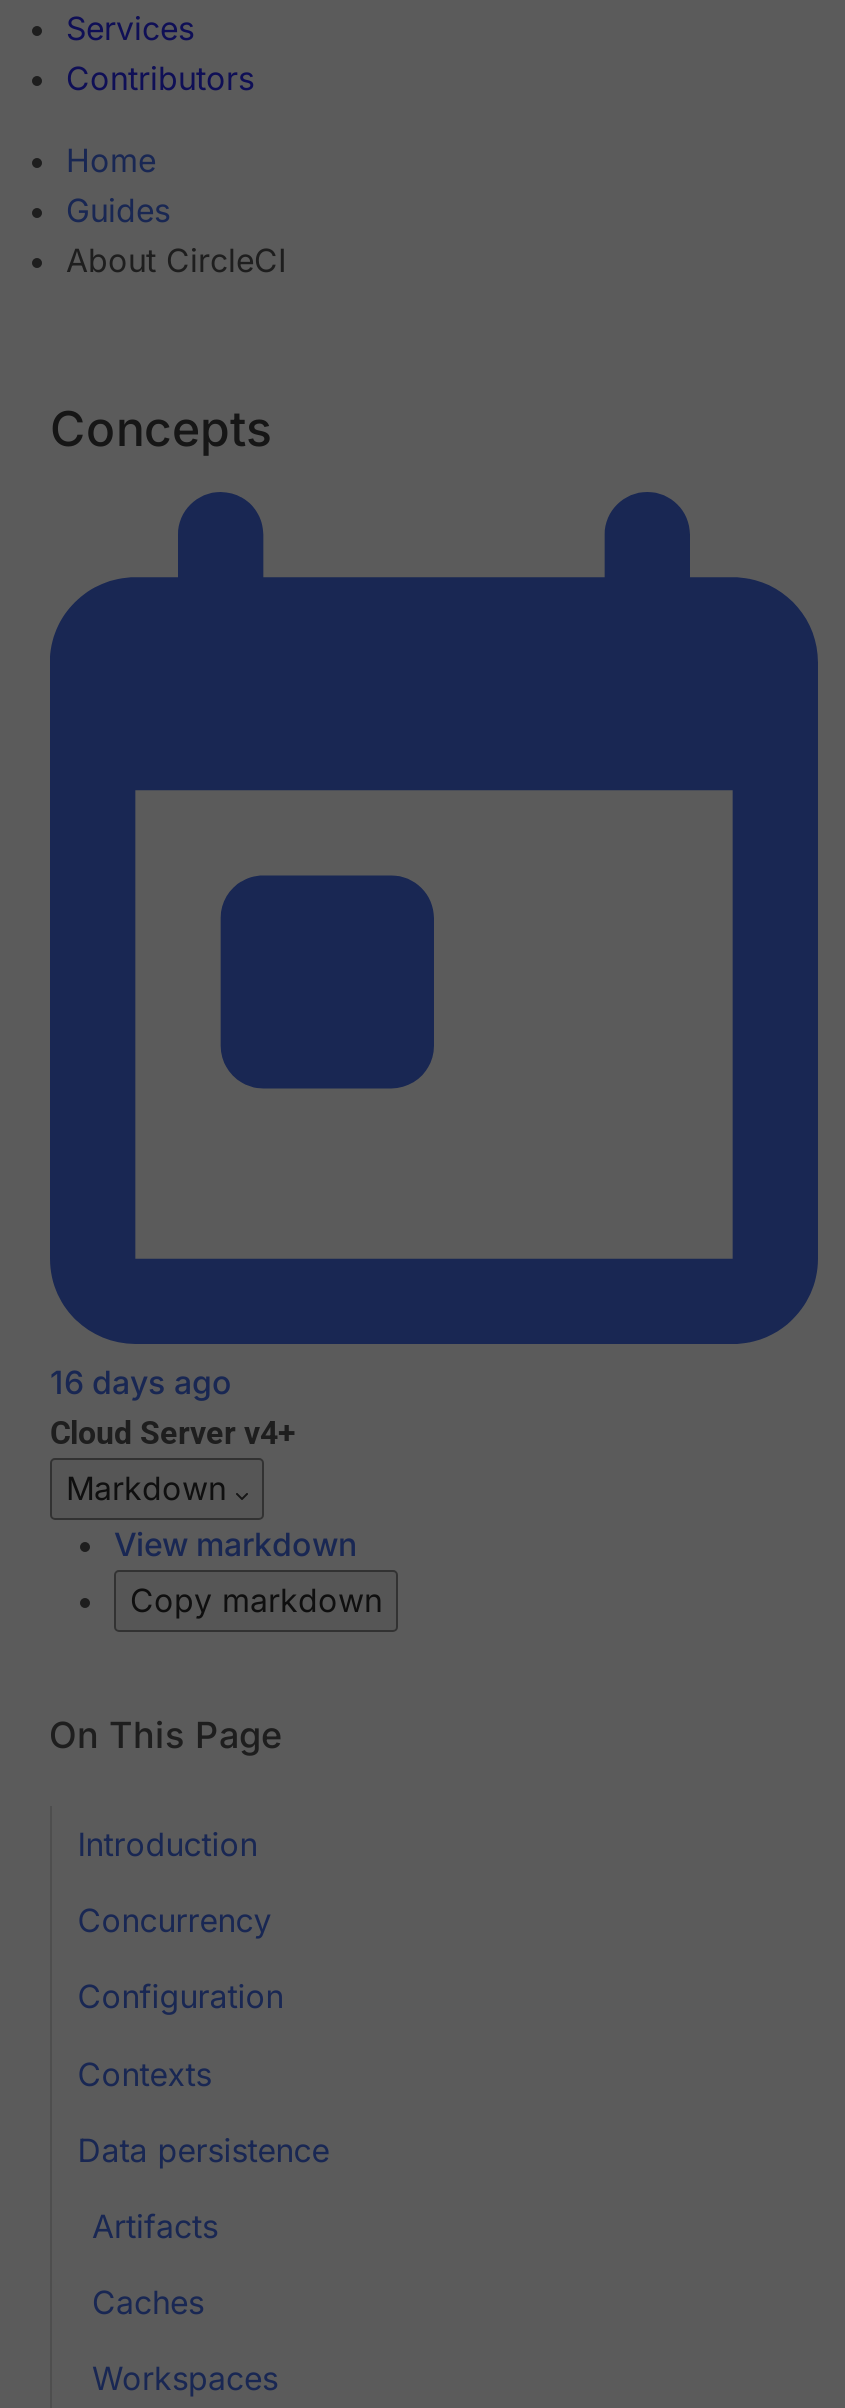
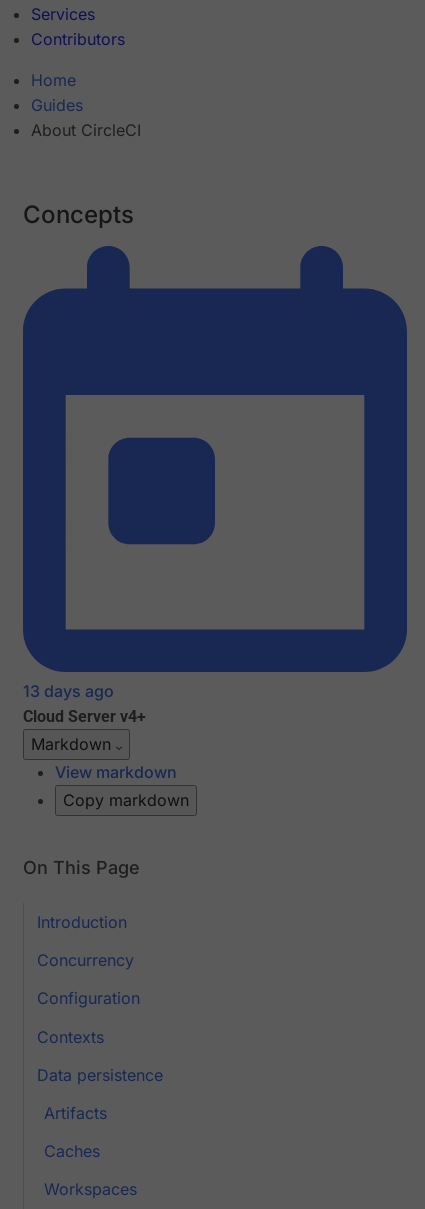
[50,1363,232,1403] 16 days ago -> [23,681,114,701] 13 days ago

